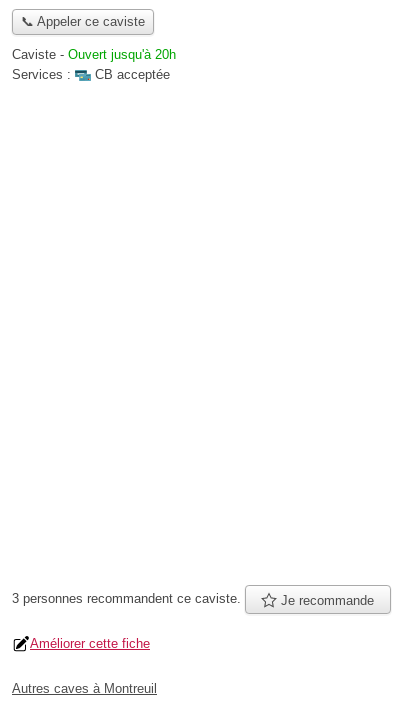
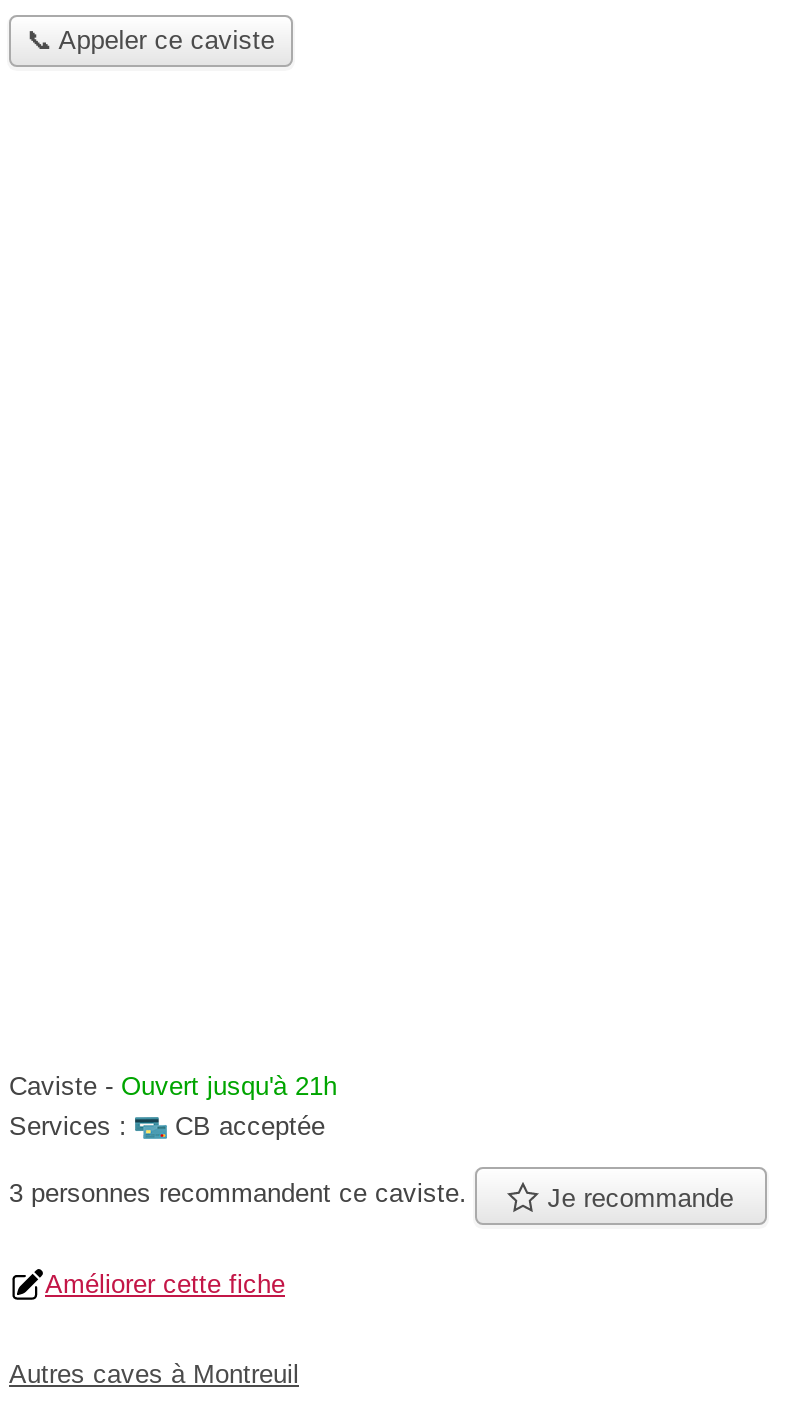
[12,47,176,62] Caviste - Ouvert jusqu'à 20h -> [9,1072,337,1102] Caviste - Ouvert jusqu'à 21h
moved [12,67,170,82] -> [9,1112,325,1142]: Services : | CB acceptée

